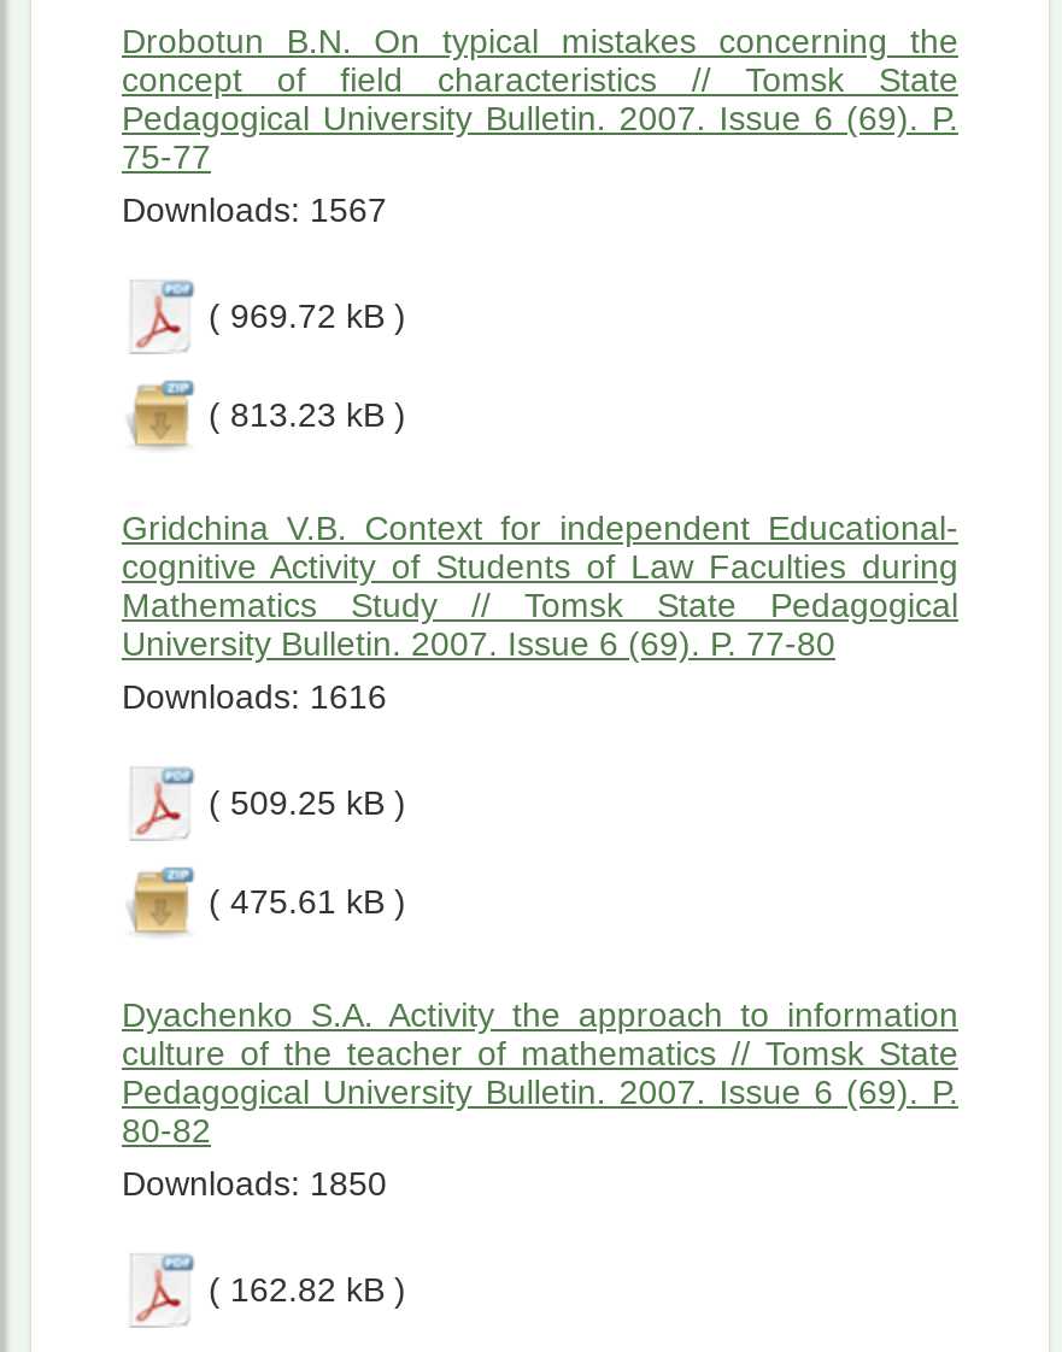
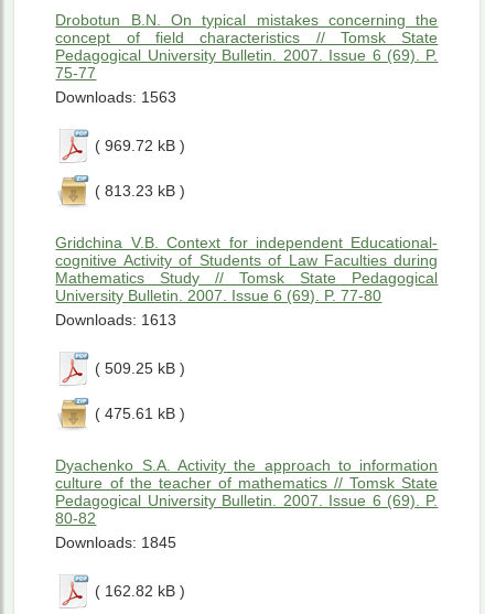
[122,190,387,229] Downloads: 1567 -> [56,88,177,106] Downloads: 1563
[122,677,387,716] Downloads: 1616 -> [56,311,177,328] Downloads: 1613
[122,1164,387,1203] Downloads: 1850 -> [56,534,177,551] Downloads: 1845

